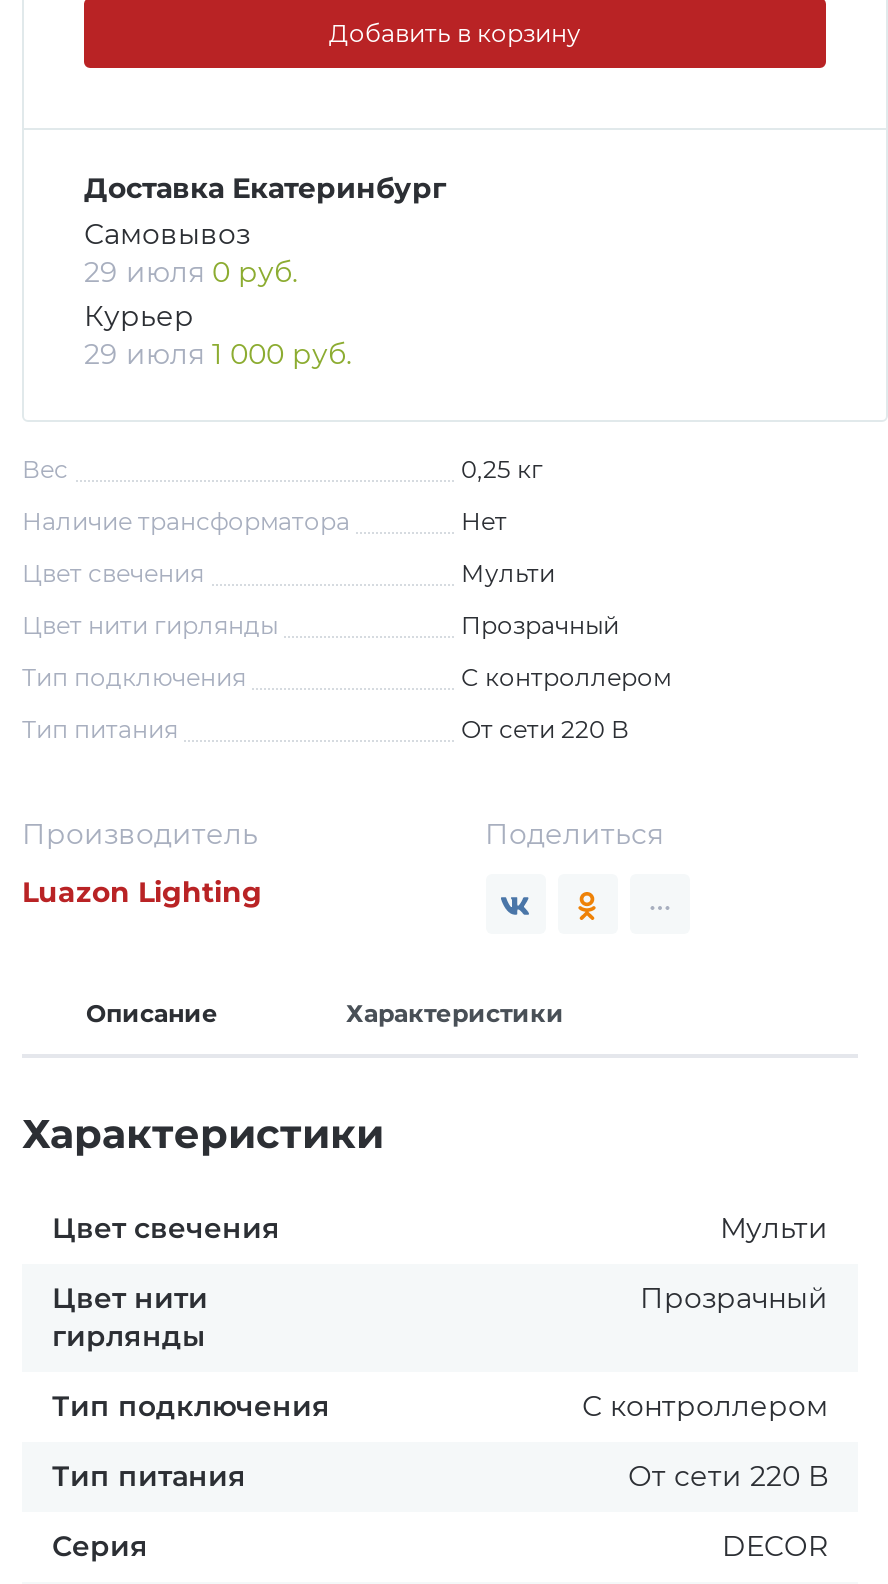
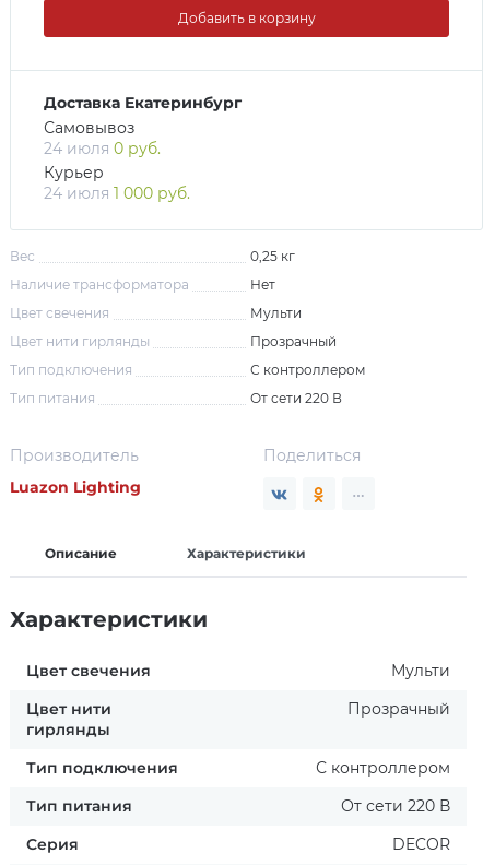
[84,255,298,291] 29 июля 0 руб. -> [44,139,161,159] 24 июля 0 руб.
[84,337,352,373] 29 июля 1 000 руб. -> [44,184,190,204] 24 июля 1 000 руб.

